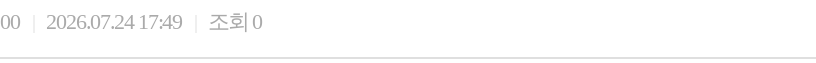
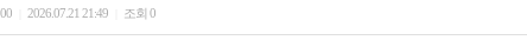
[0,9,262,33] 00 2026.07.24 17:49 조회 0 -> [0,6,155,20] 00 2026.07.21 21:49 조회 0

